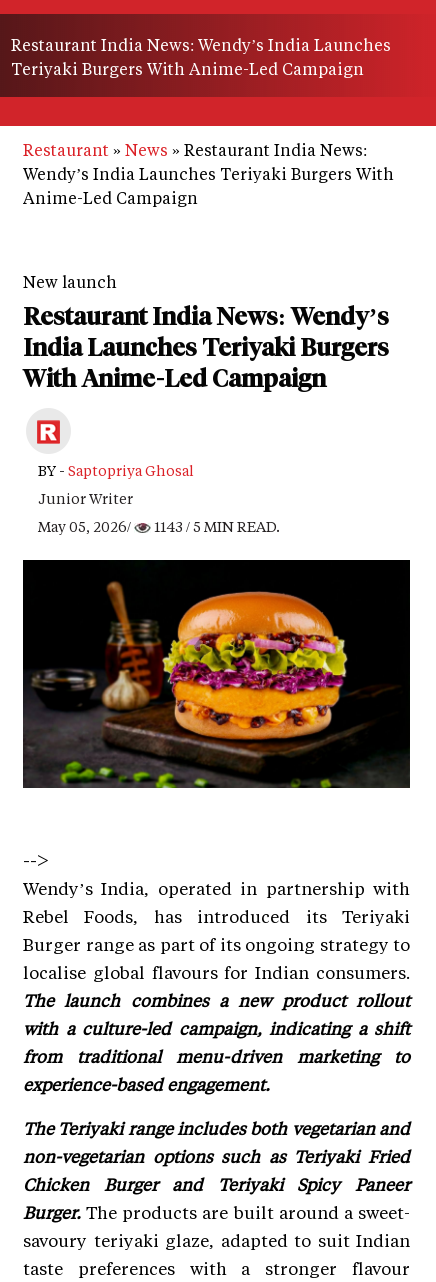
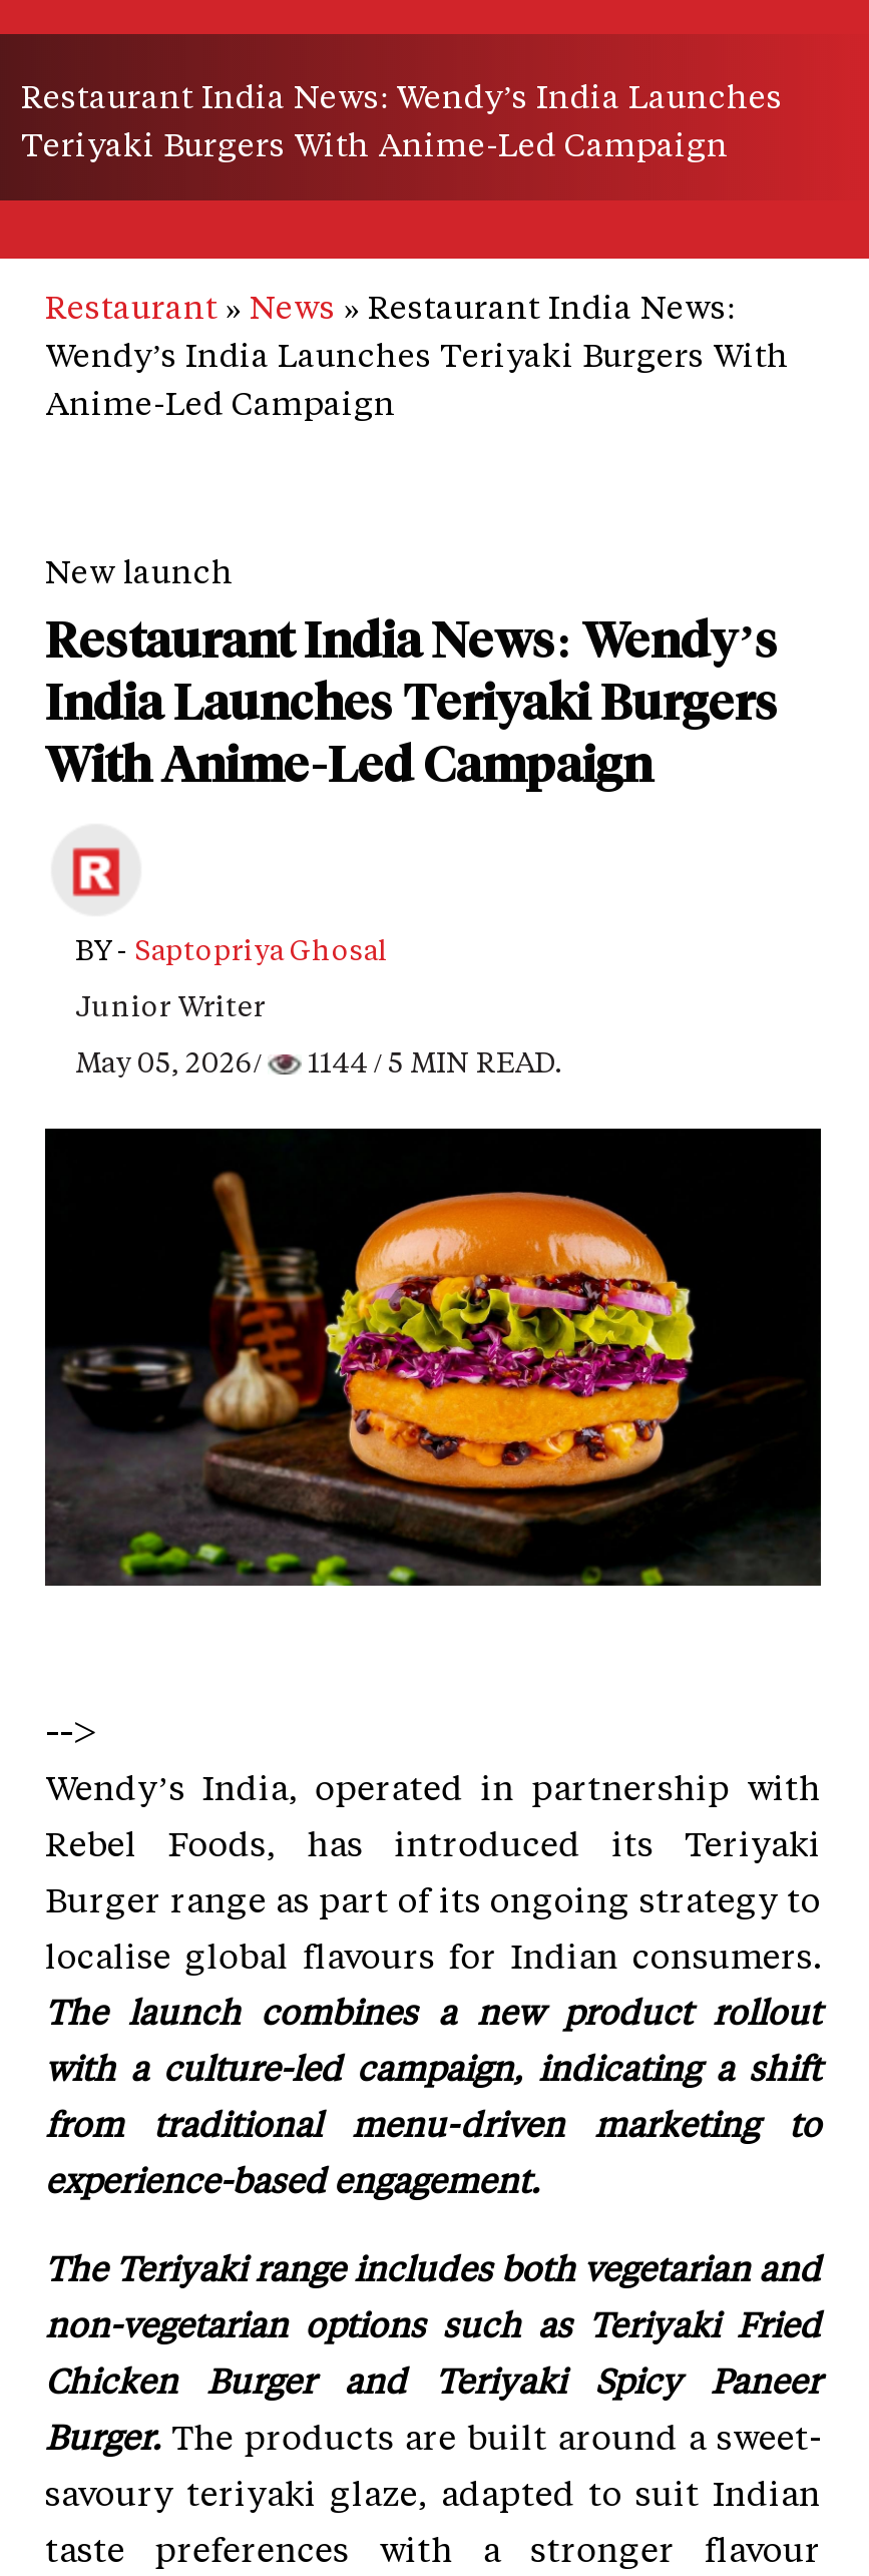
[38,517,280,536] May 05, 2026/ 1143 / 5 MIN READ. -> [75,1042,562,1081] May 05, 2026/ 1144 / 5 MIN READ.

